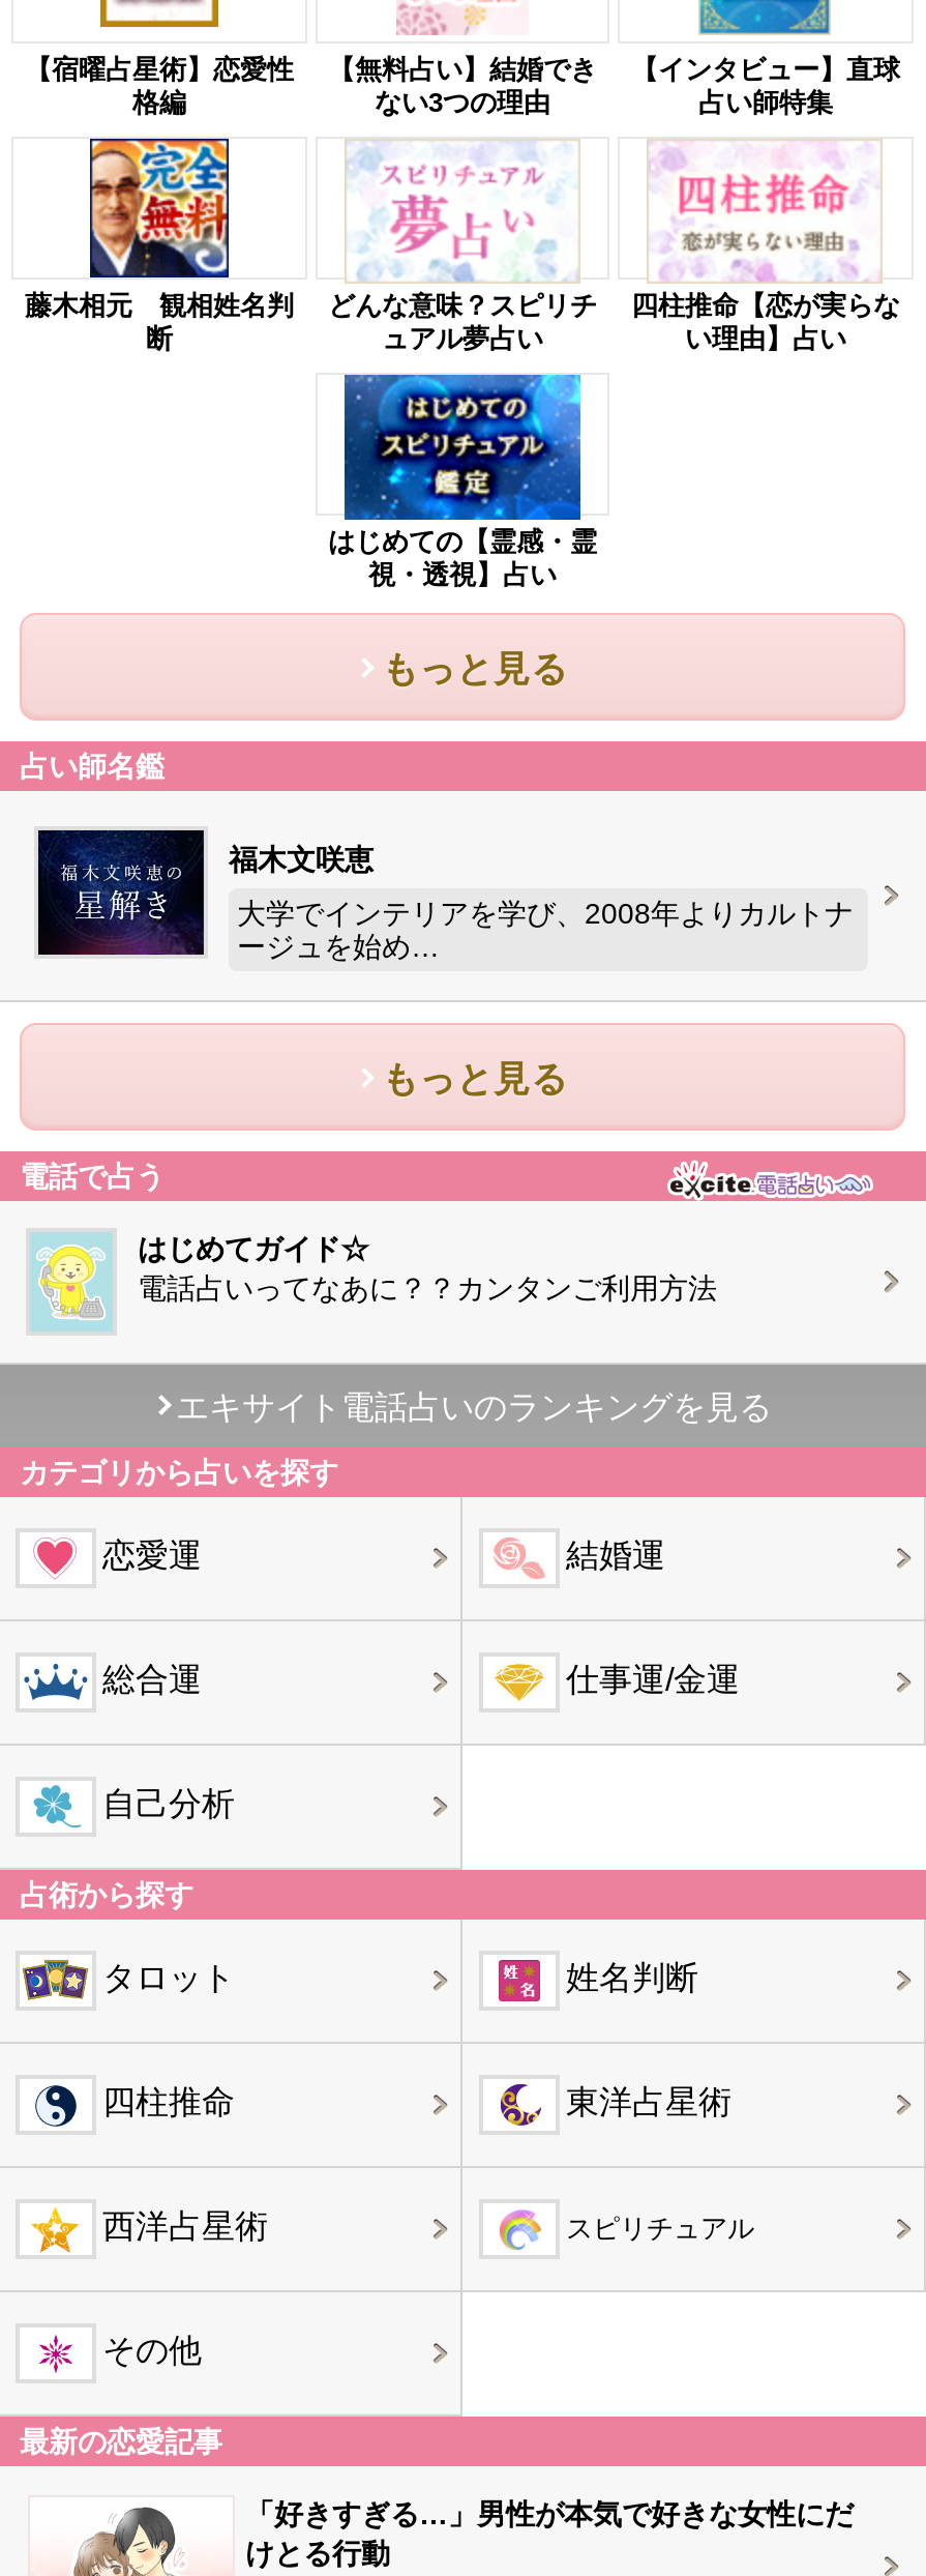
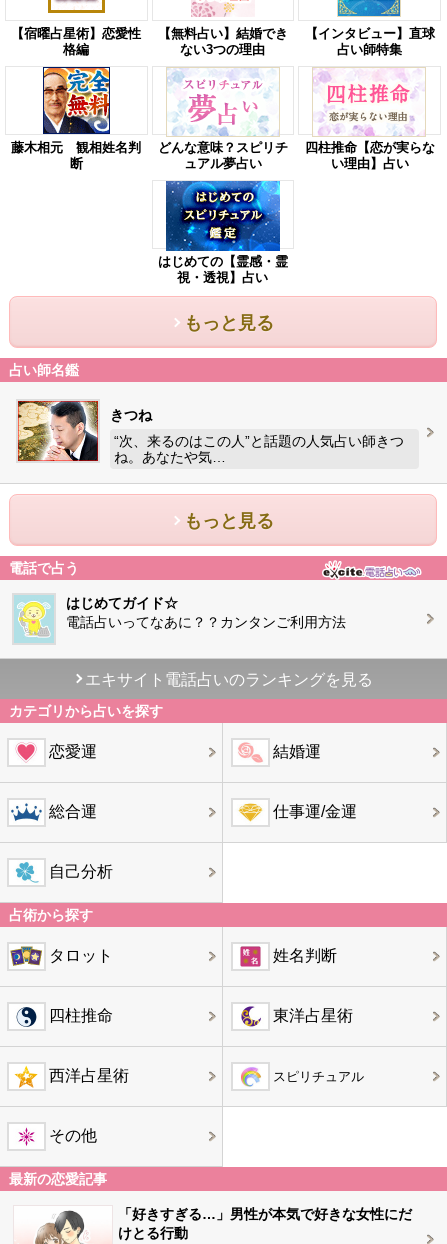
[36,828,374,957] [image] | 福木文咲恵 -> [17,400,152,462] [image] | きつね
[237,897,854,963] 大学でインテリアを学び、2008年よりカルトナ | ージュを始め… -> [114,433,404,465] “次、来るのはこの人”と話題の人気占い師きつ | ね。あなたや気…

